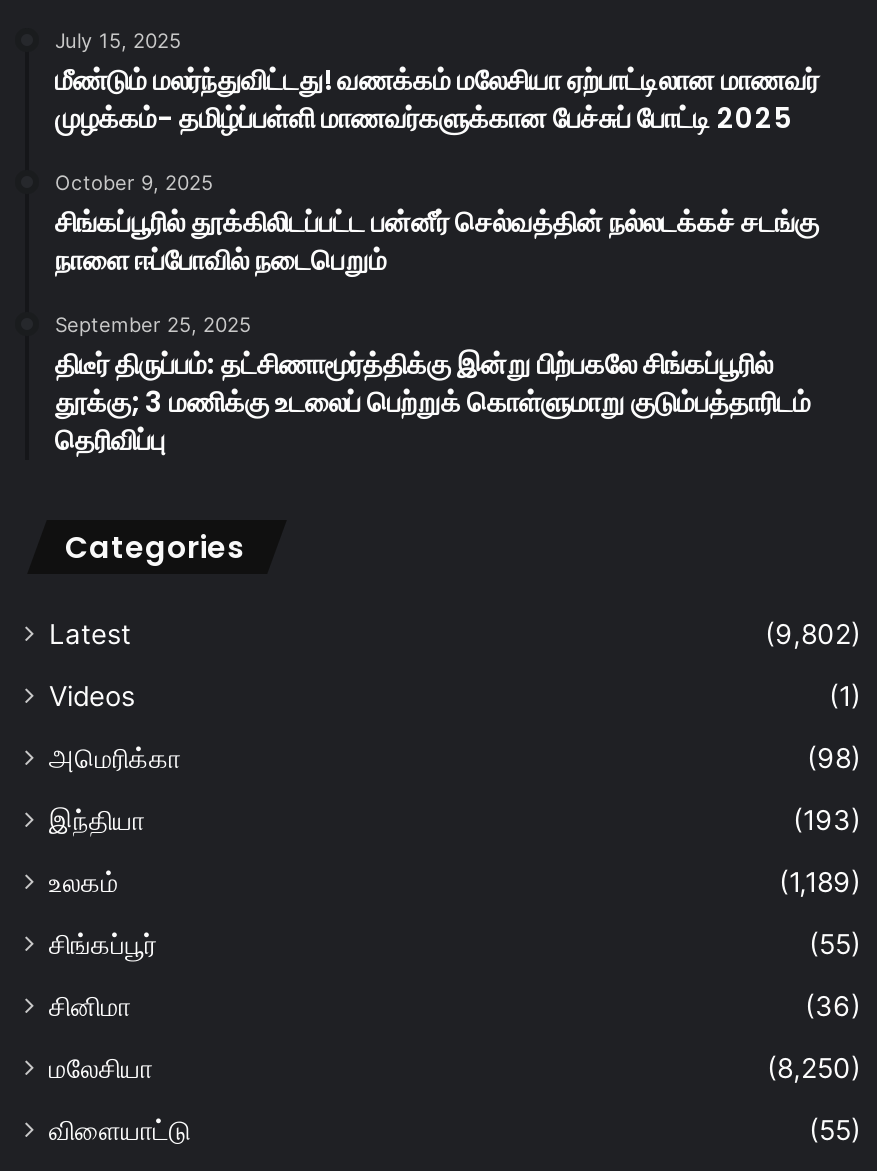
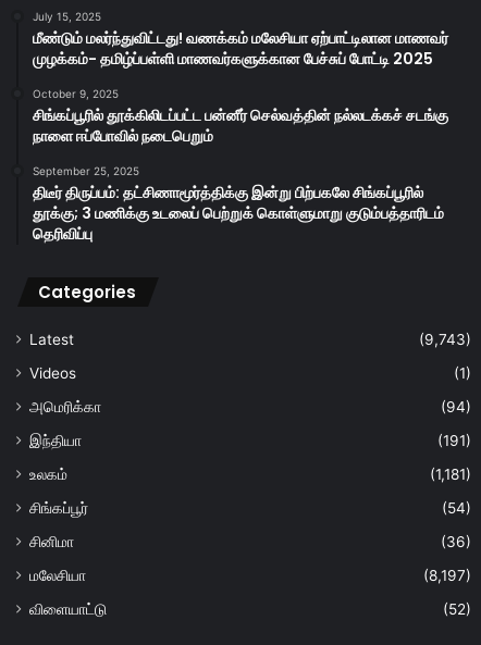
[765,618,861,650] (9,802) -> [419,331,471,348] (9,743)
[807,742,861,774] (98) -> [441,398,471,415] (94)
[793,804,861,836] (193) -> [437,432,471,449] (191)
[779,866,861,898] (1,189) -> [430,465,471,483] (1,181)
[809,928,861,960] (55) -> [442,499,471,517] (54)
[767,1052,861,1084] (8,250) -> [423,567,471,584] (8,197)
[809,1114,861,1146] (55) -> [443,600,471,618] (52)

